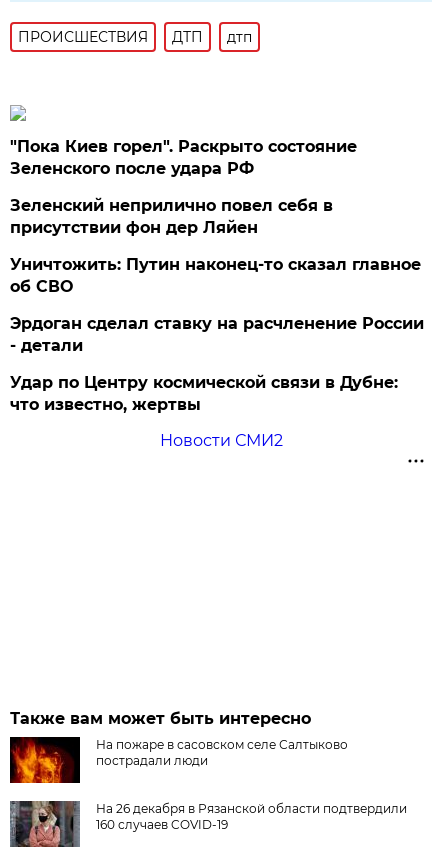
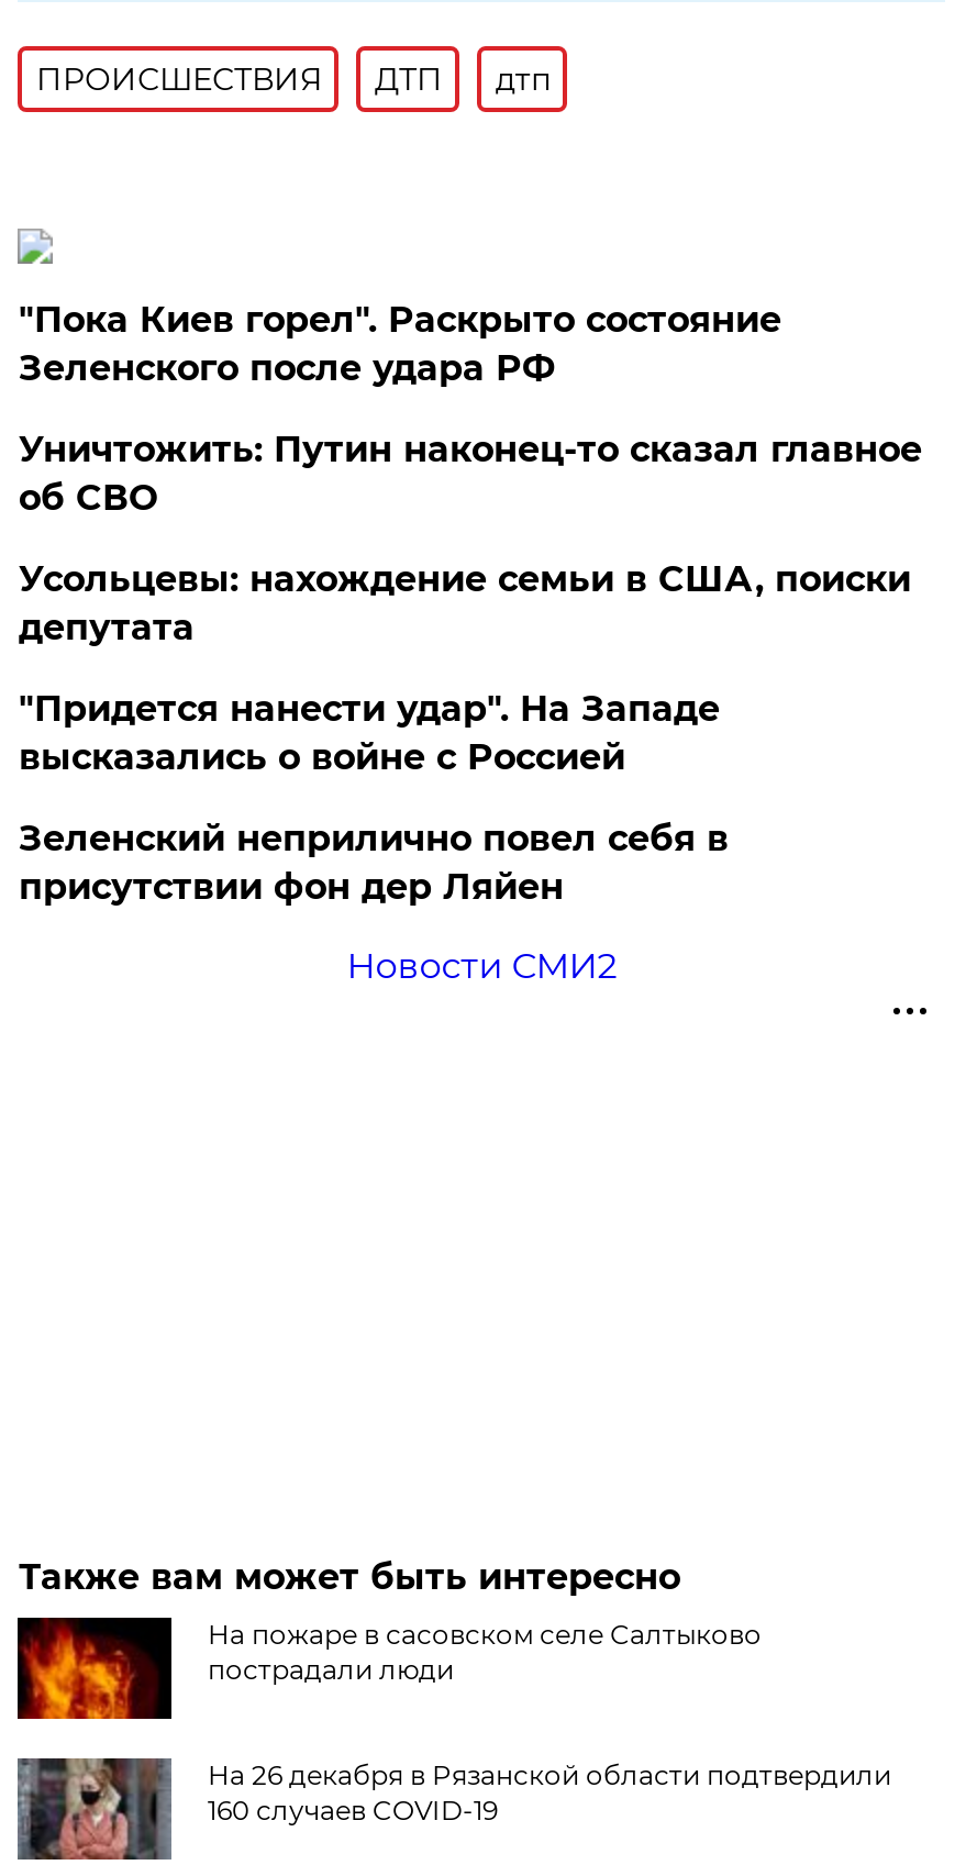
none -> [18,558,911,778] Усольцевы: нахождение семьи в США, поиски | депутата | "Придется нанести удар". На Западе | высказались о войне с Россией
moved [10,196,333,237] -> [18,818,728,908]: Зеленский неприлично повел cебя в | присутствии фон дер Ляйен
moved [10,255,421,296] -> [18,429,922,519]: Уничтожить: Путин наконец-то сказал главное | об СВО
[10,314,424,414] Эрдоган сделал ставку на расчленение России | - детали | Удар по Центру космической связи в Дубне: | что известно, жертвы -> none

